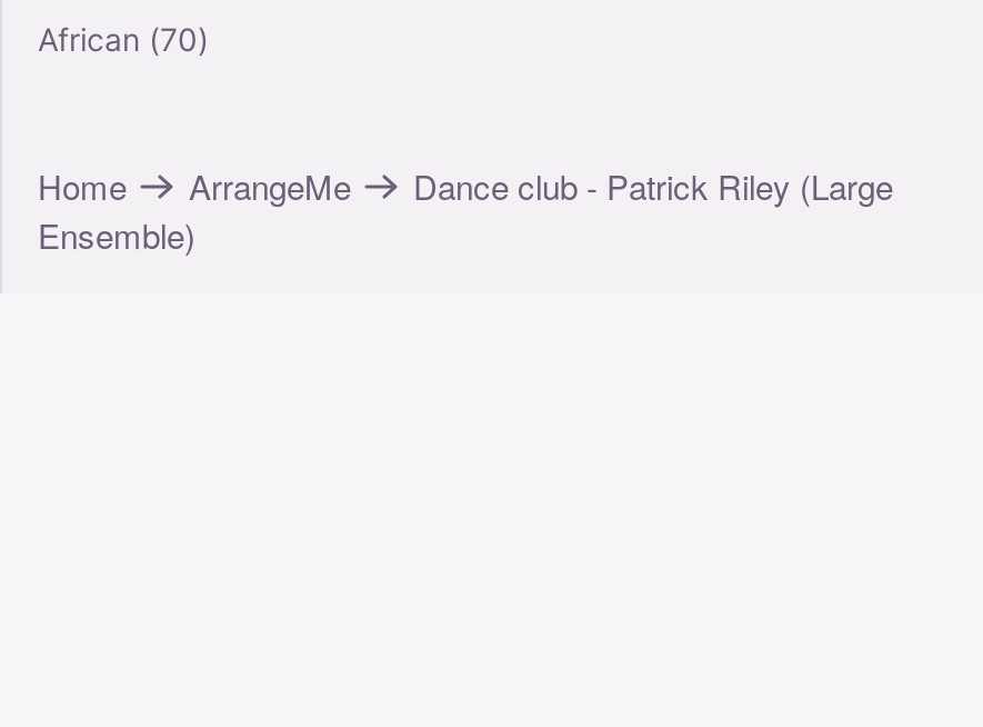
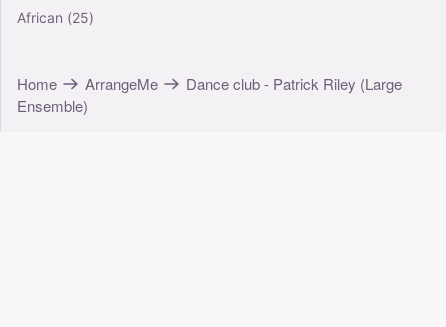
[38,21,209,58] African (70) -> [17,9,94,26] African (25)

